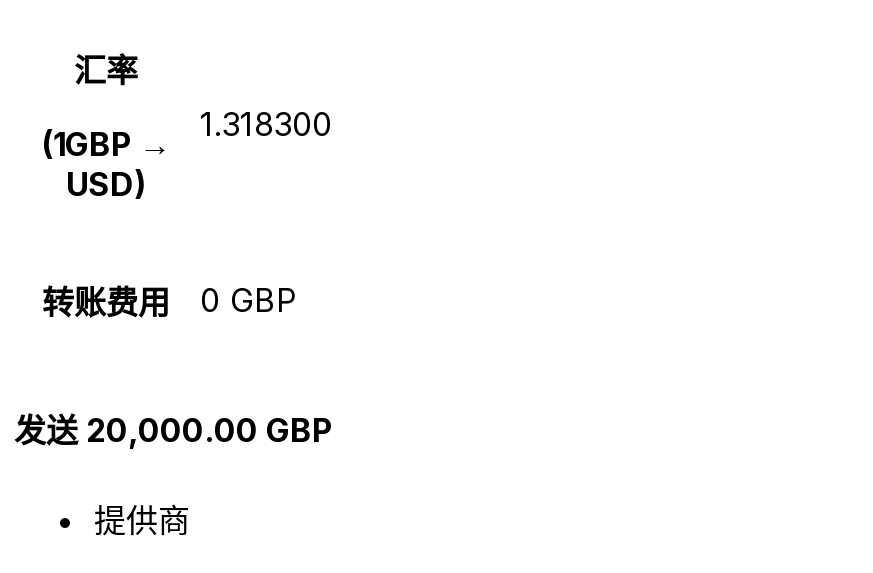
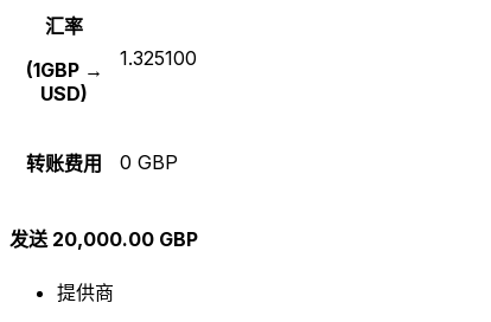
[200,103,332,143] 1.318300 -> [120,46,197,69] 1.325100

